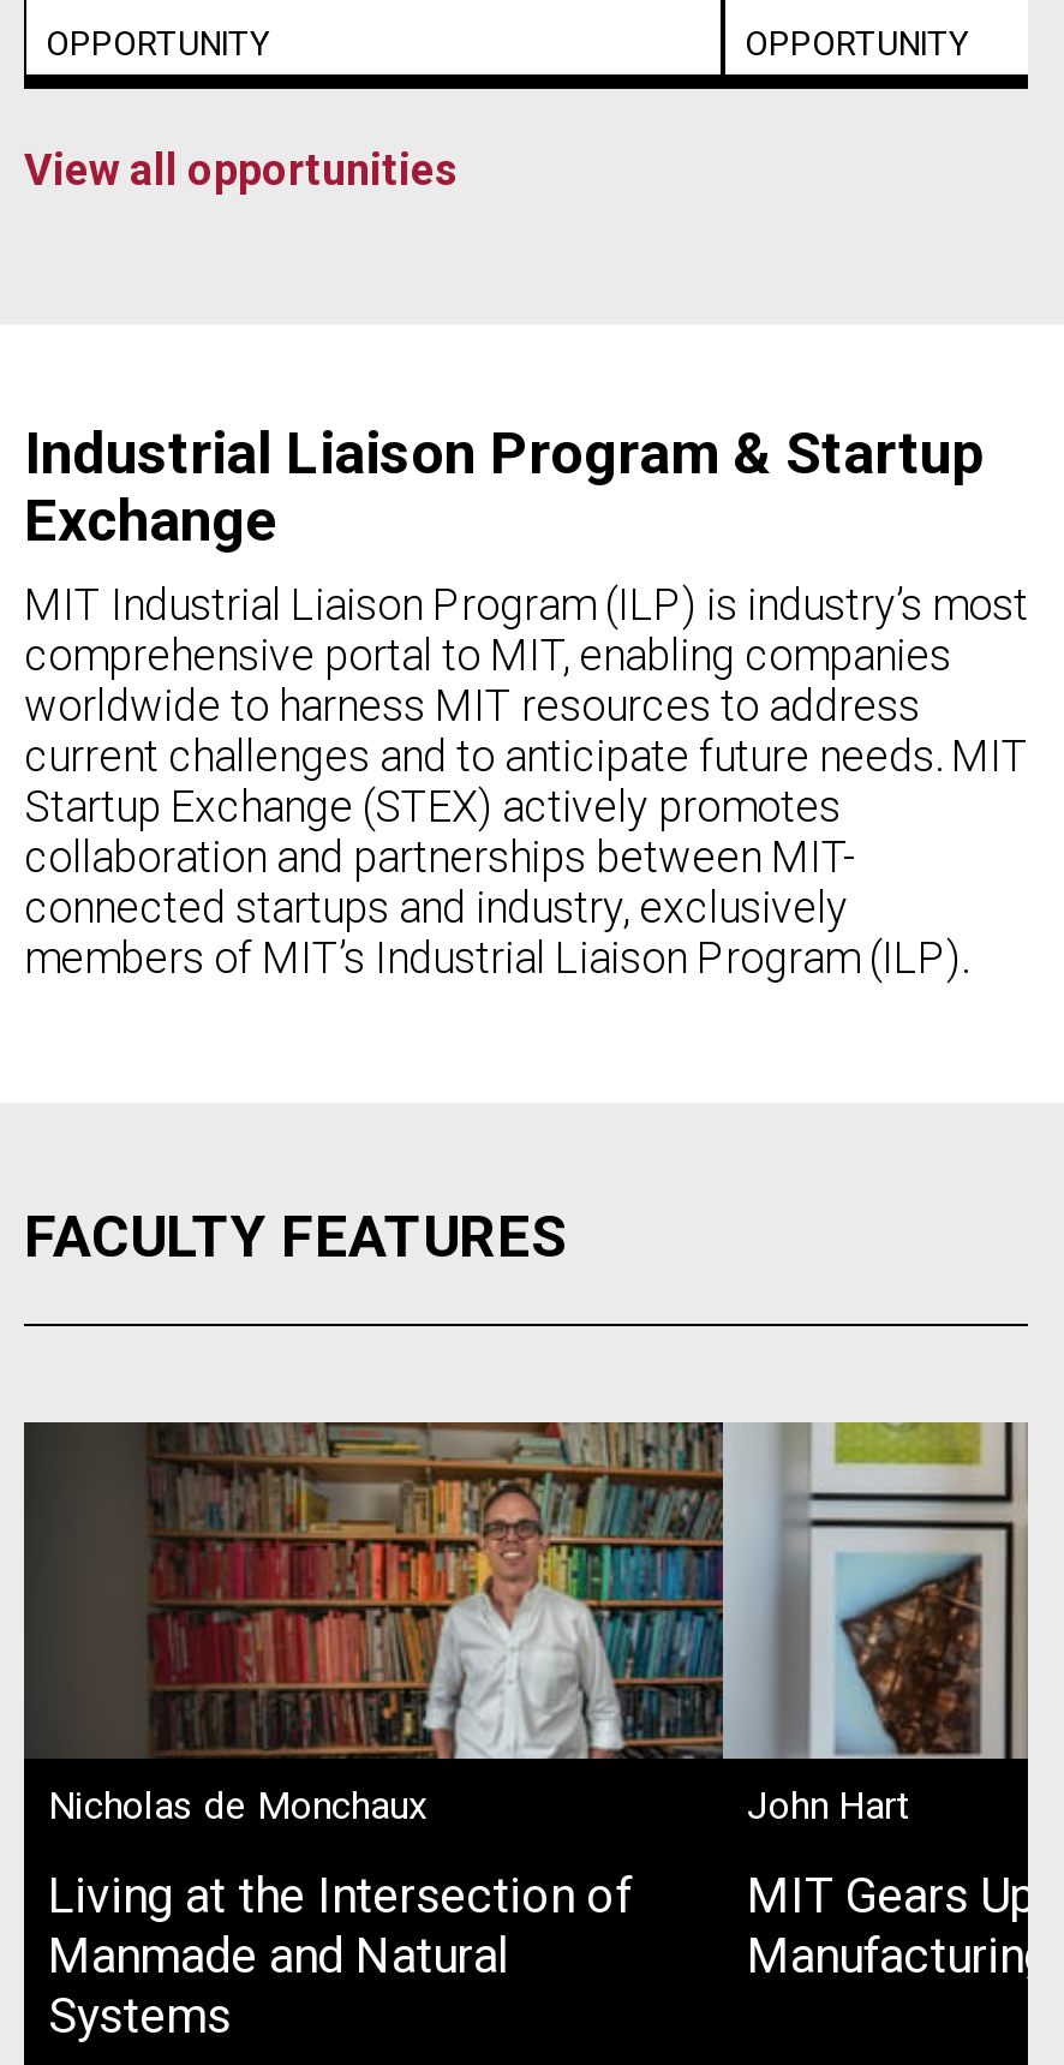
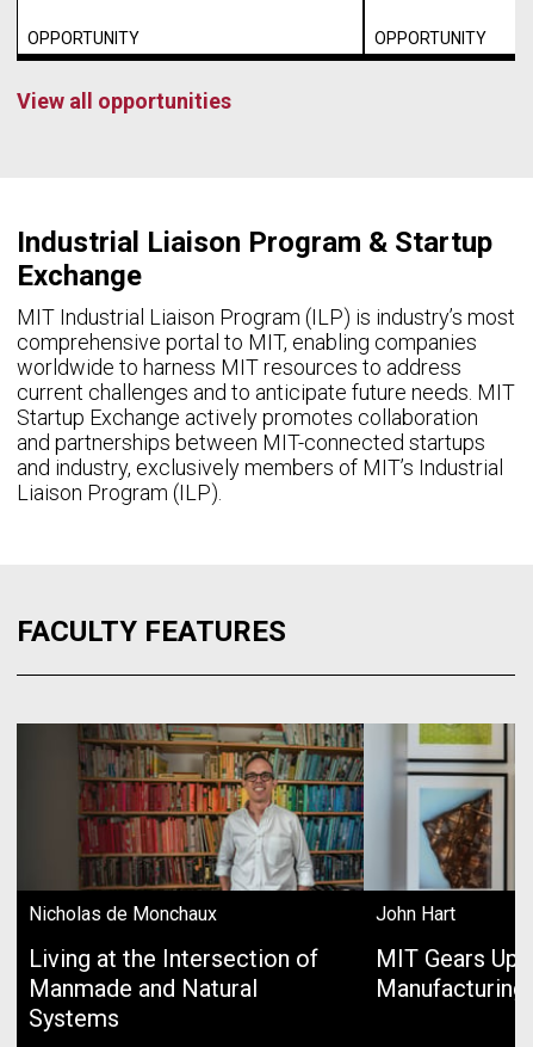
[24,781,968,983] Startup Exchange (STEX) actively promotes | collaboration and partnerships between MIT- | connected startups and industry, exclusively | members of MIT’s Industrial Liaison Program (ILP). -> [17,405,503,505] Startup Exchange actively promotes collaboration | and partnerships between MIT-connected startups | and industry, exclusively members of MIT’s Industrial | Liaison Program (ILP).

